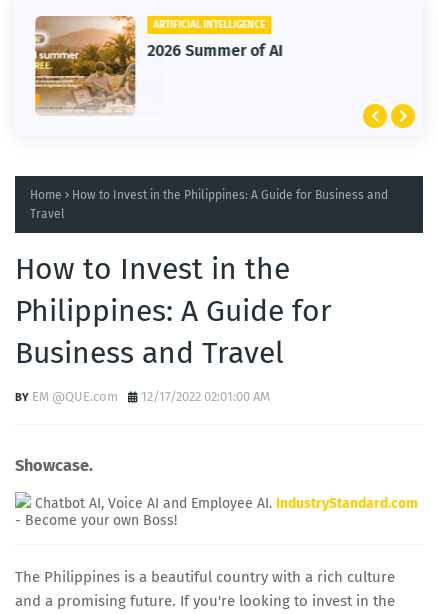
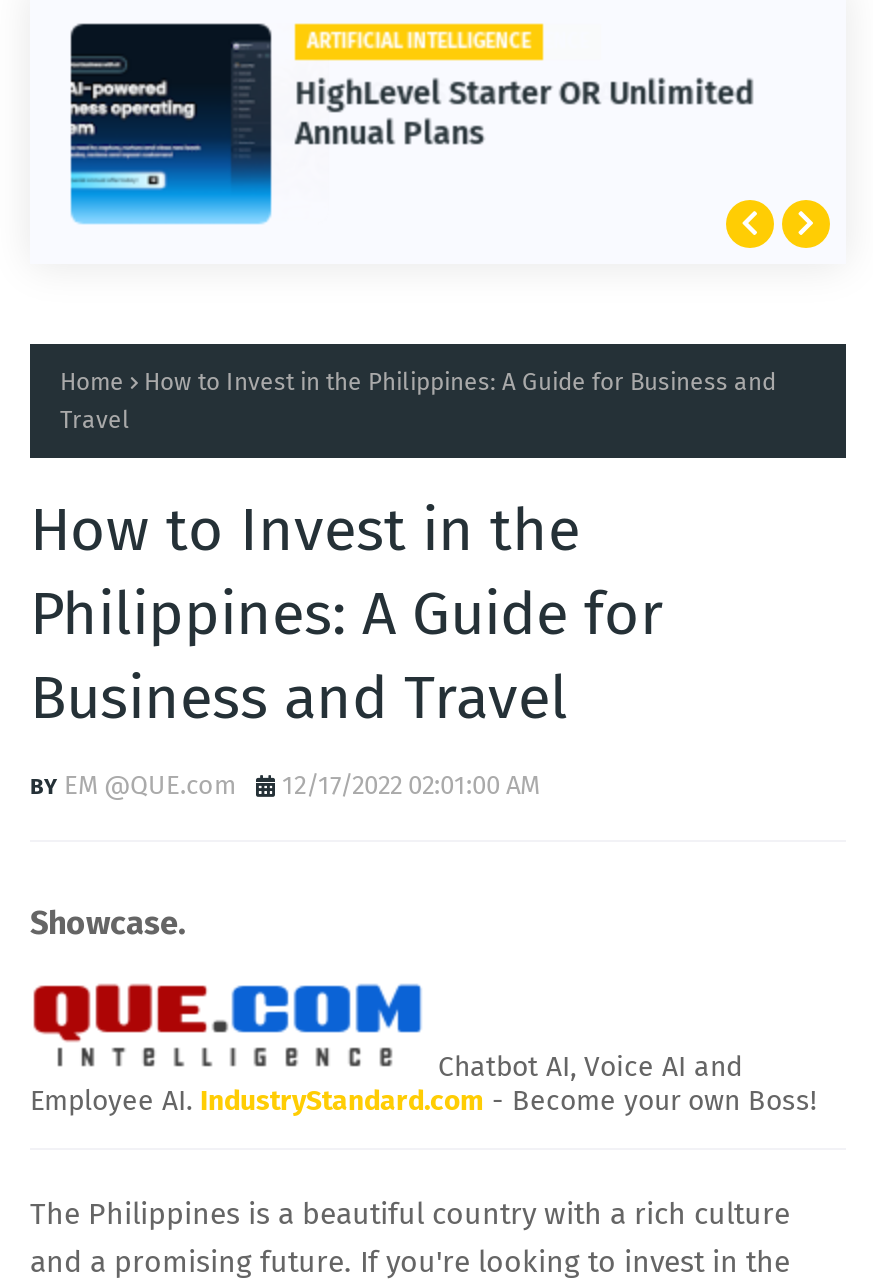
[34,15,283,116] [image] | 2026 Summer of AI -> [68,22,754,226] [image] | HighLevel Starter OR Unlimited | Annual Plans

